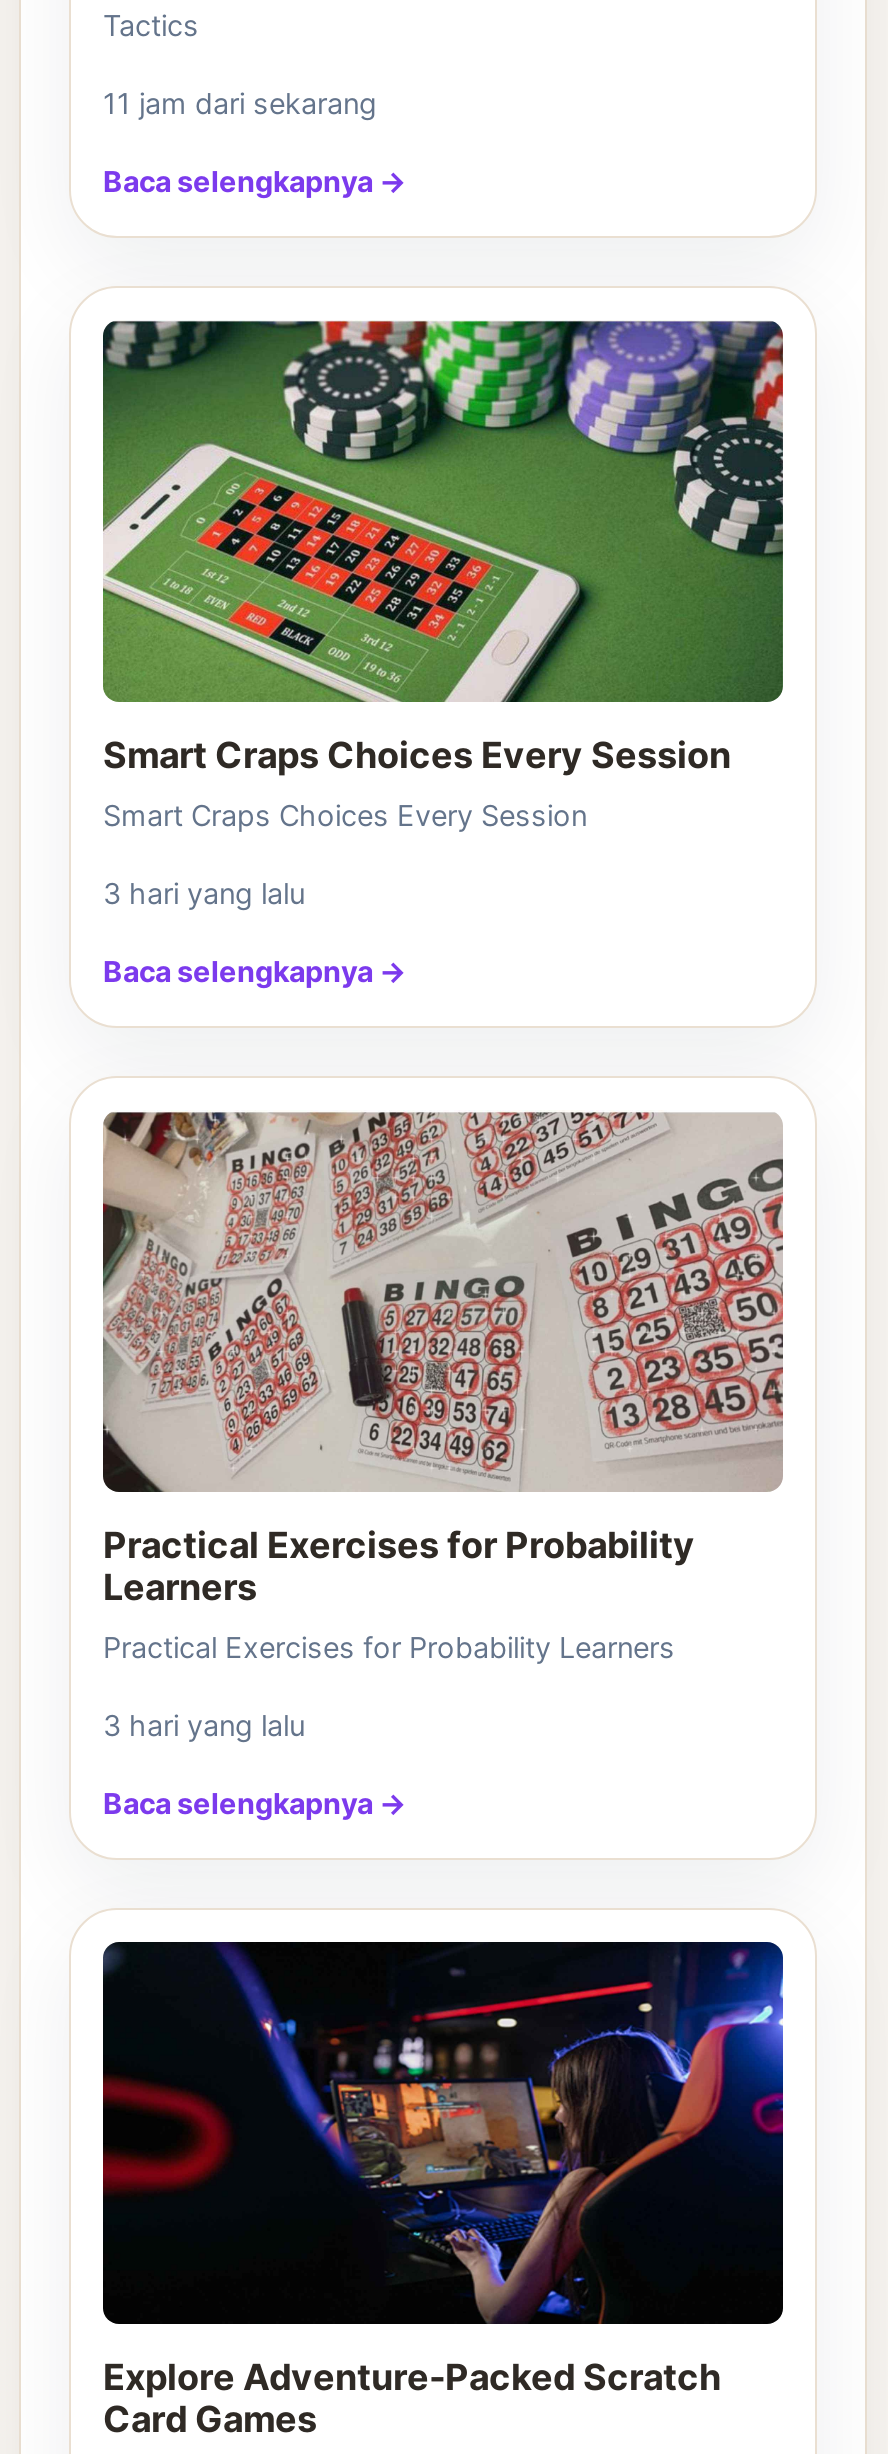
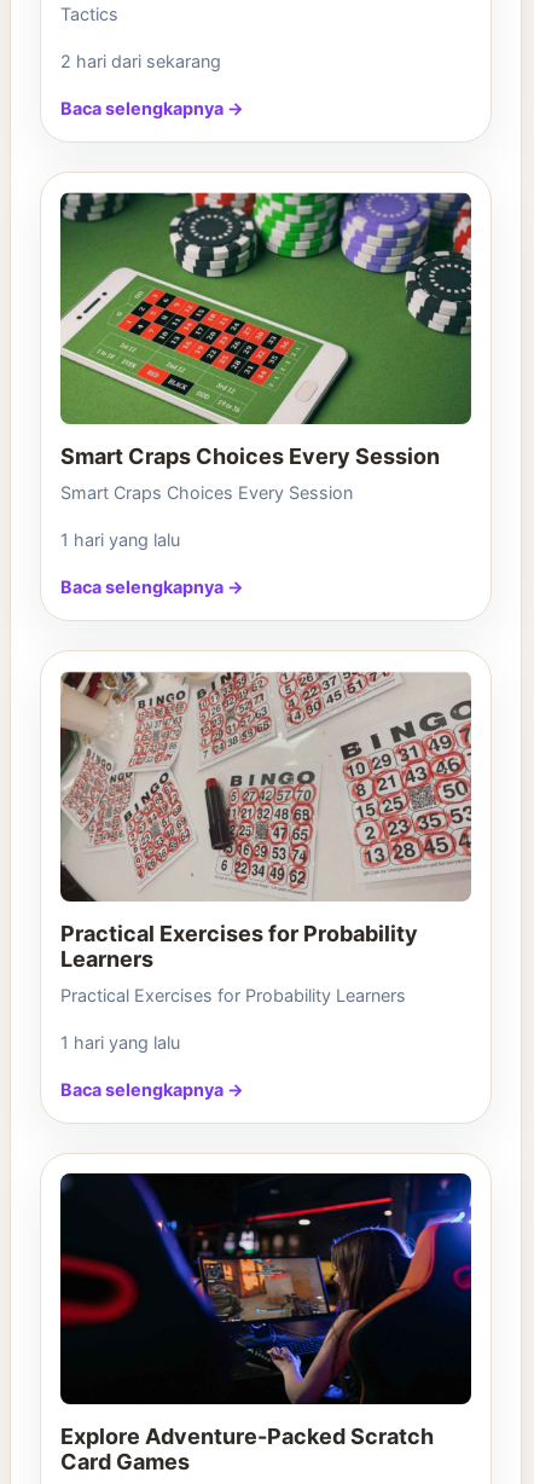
[103,85,377,119] 11 jam dari sekarang -> [60,51,221,72] 2 hari dari sekarang
[103,875,305,909] 3 hari yang lalu -> [60,529,180,549] 1 hari yang lalu
[103,1708,305,1742] 3 hari yang lalu -> [60,1032,180,1053] 1 hari yang lalu

